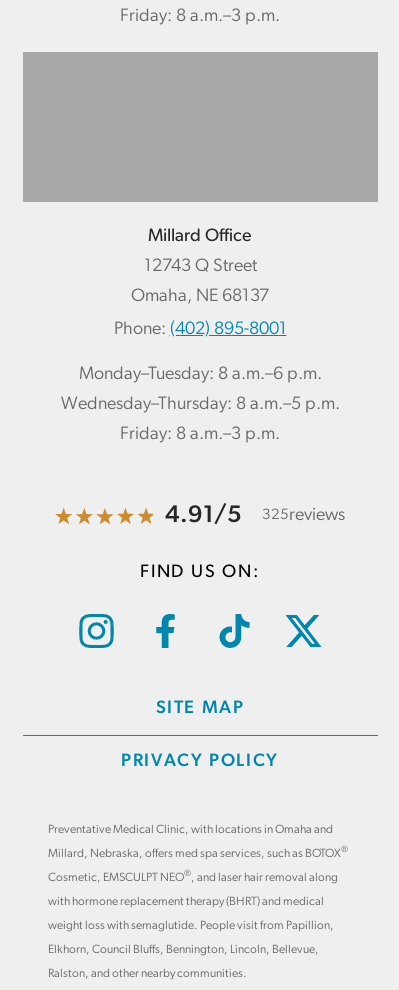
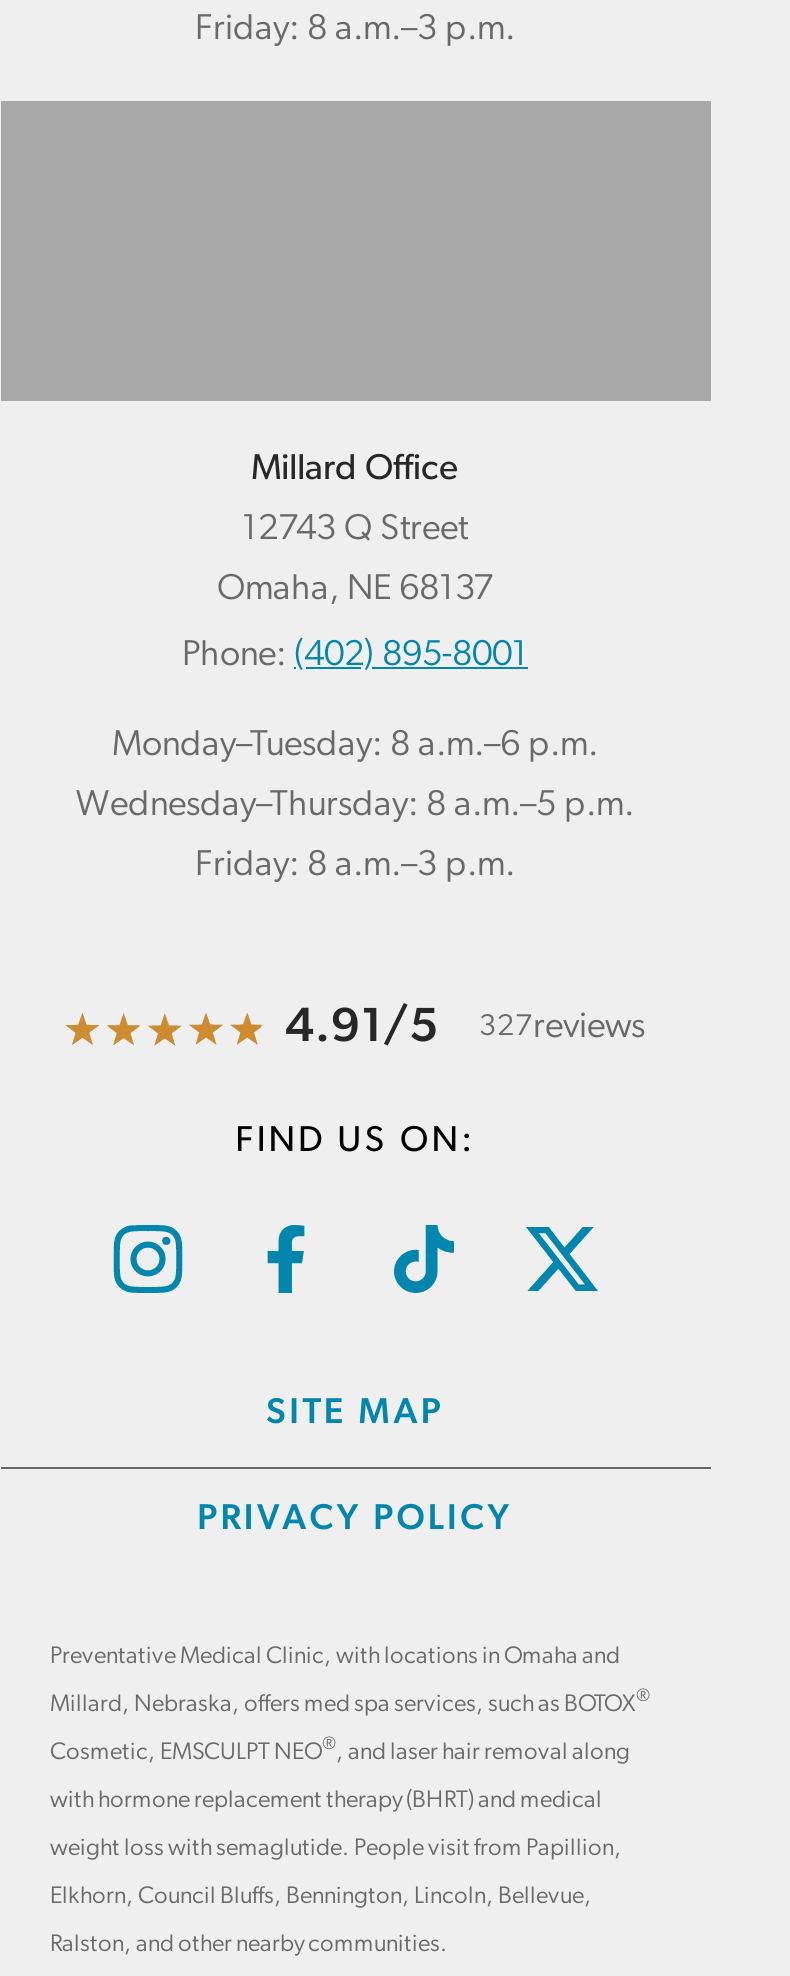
[165,504,345,528] 4.91 /5 325reviews -> [285,1005,645,1053] 4.91 /5 327reviews

